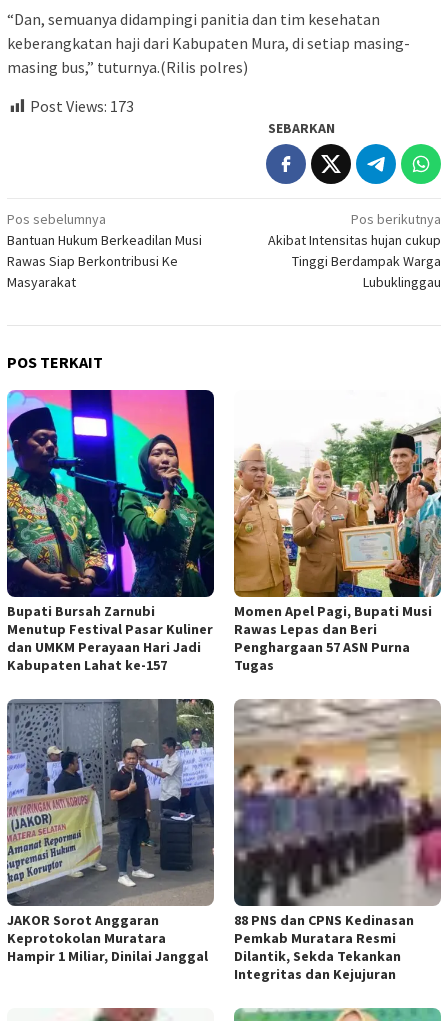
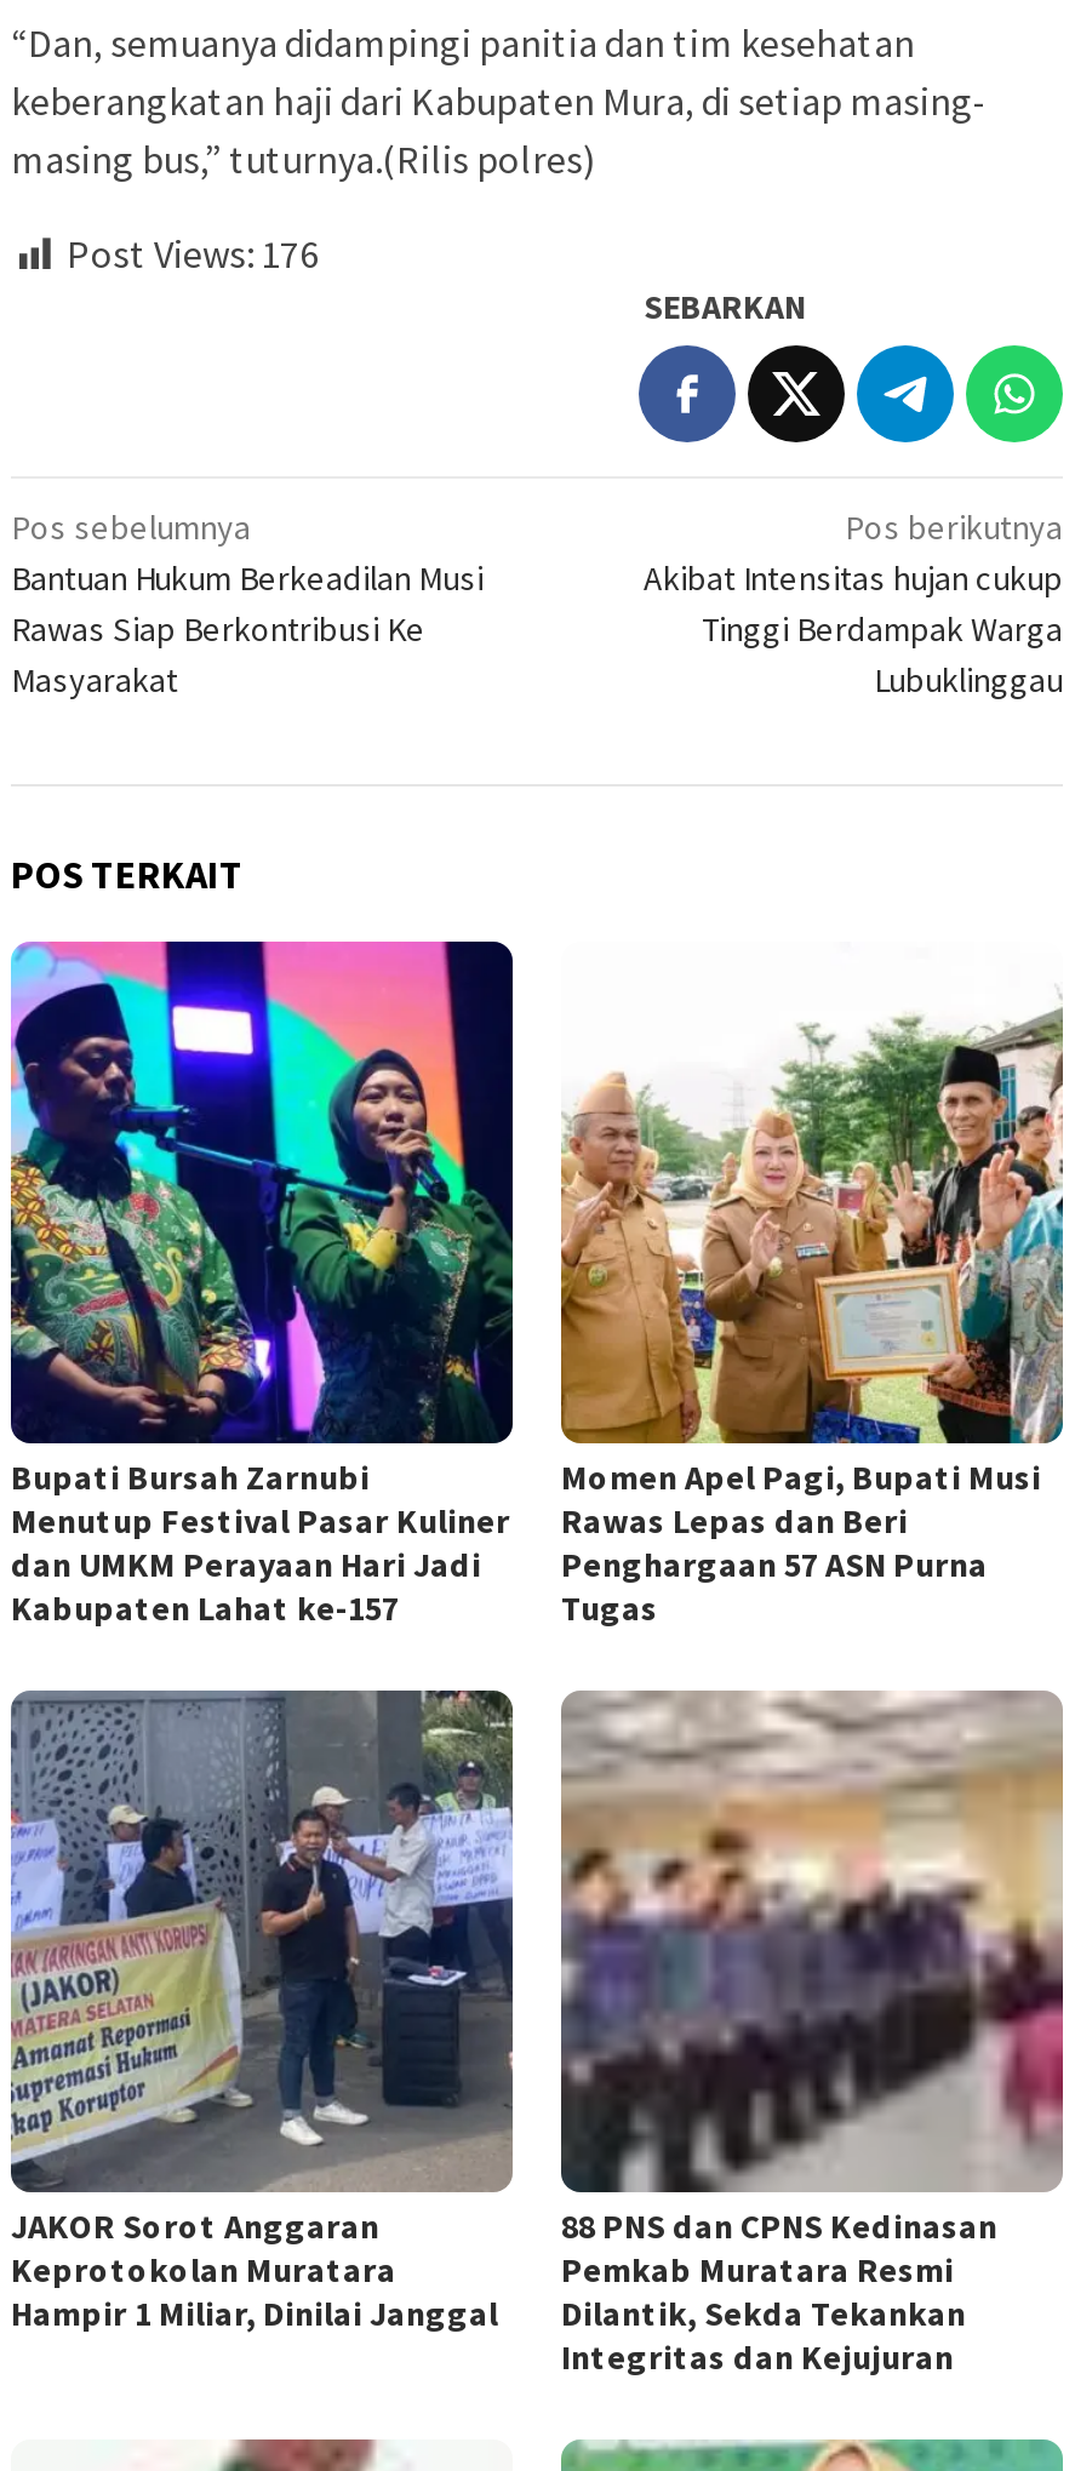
[30,96,134,116] Post Views: 173 -> [67,230,319,278] Post Views: 176

